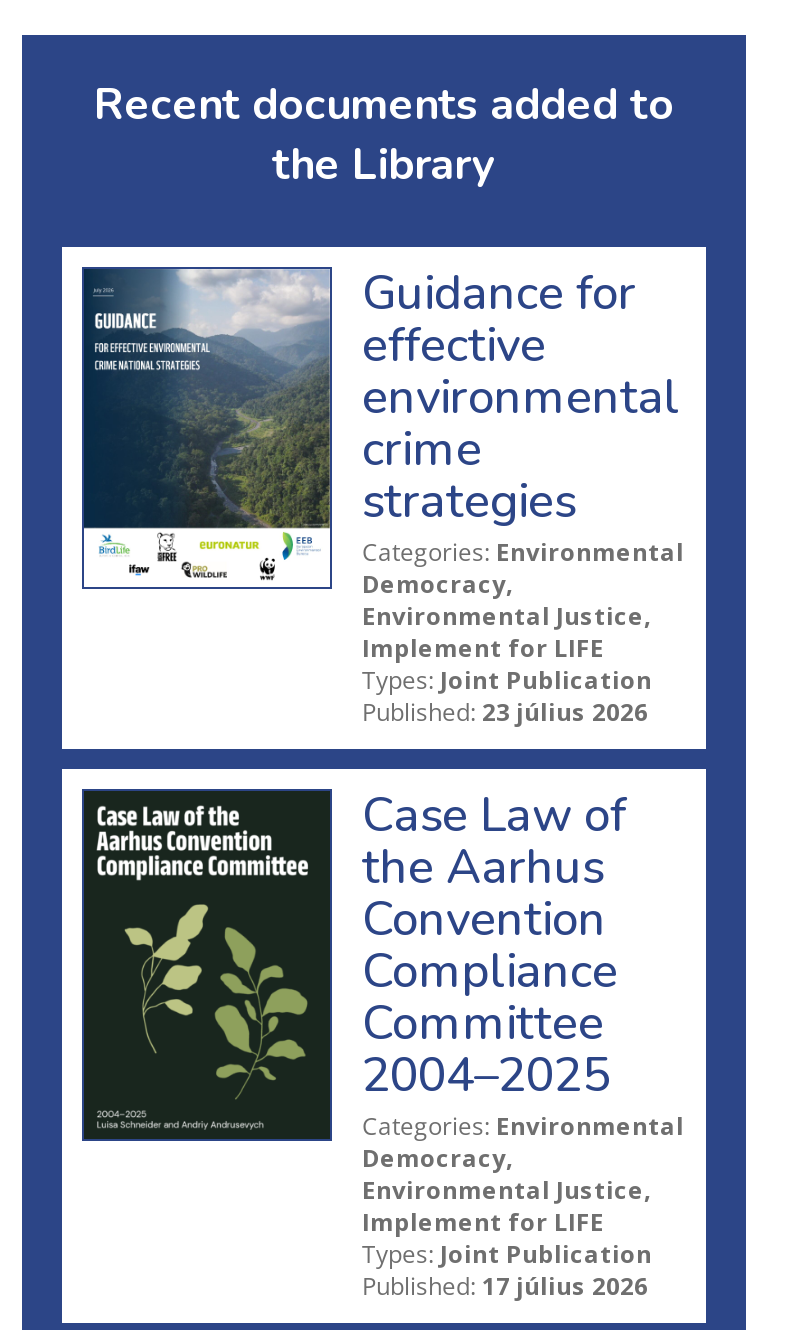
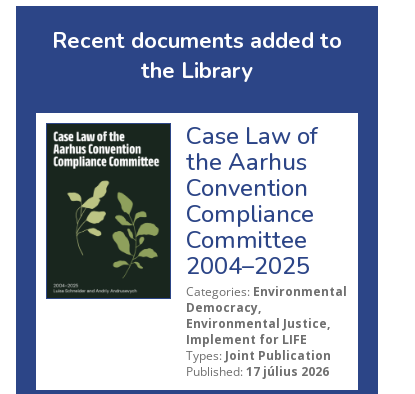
[82,262,684,730] [image] | Guidance for | effective | environmental | crime | strategies | Categories: Environmental | Democracy, | Environmental Justice, | Implement for LIFE | Types: Joint Publication | Published: 23 július 2026 -> none

